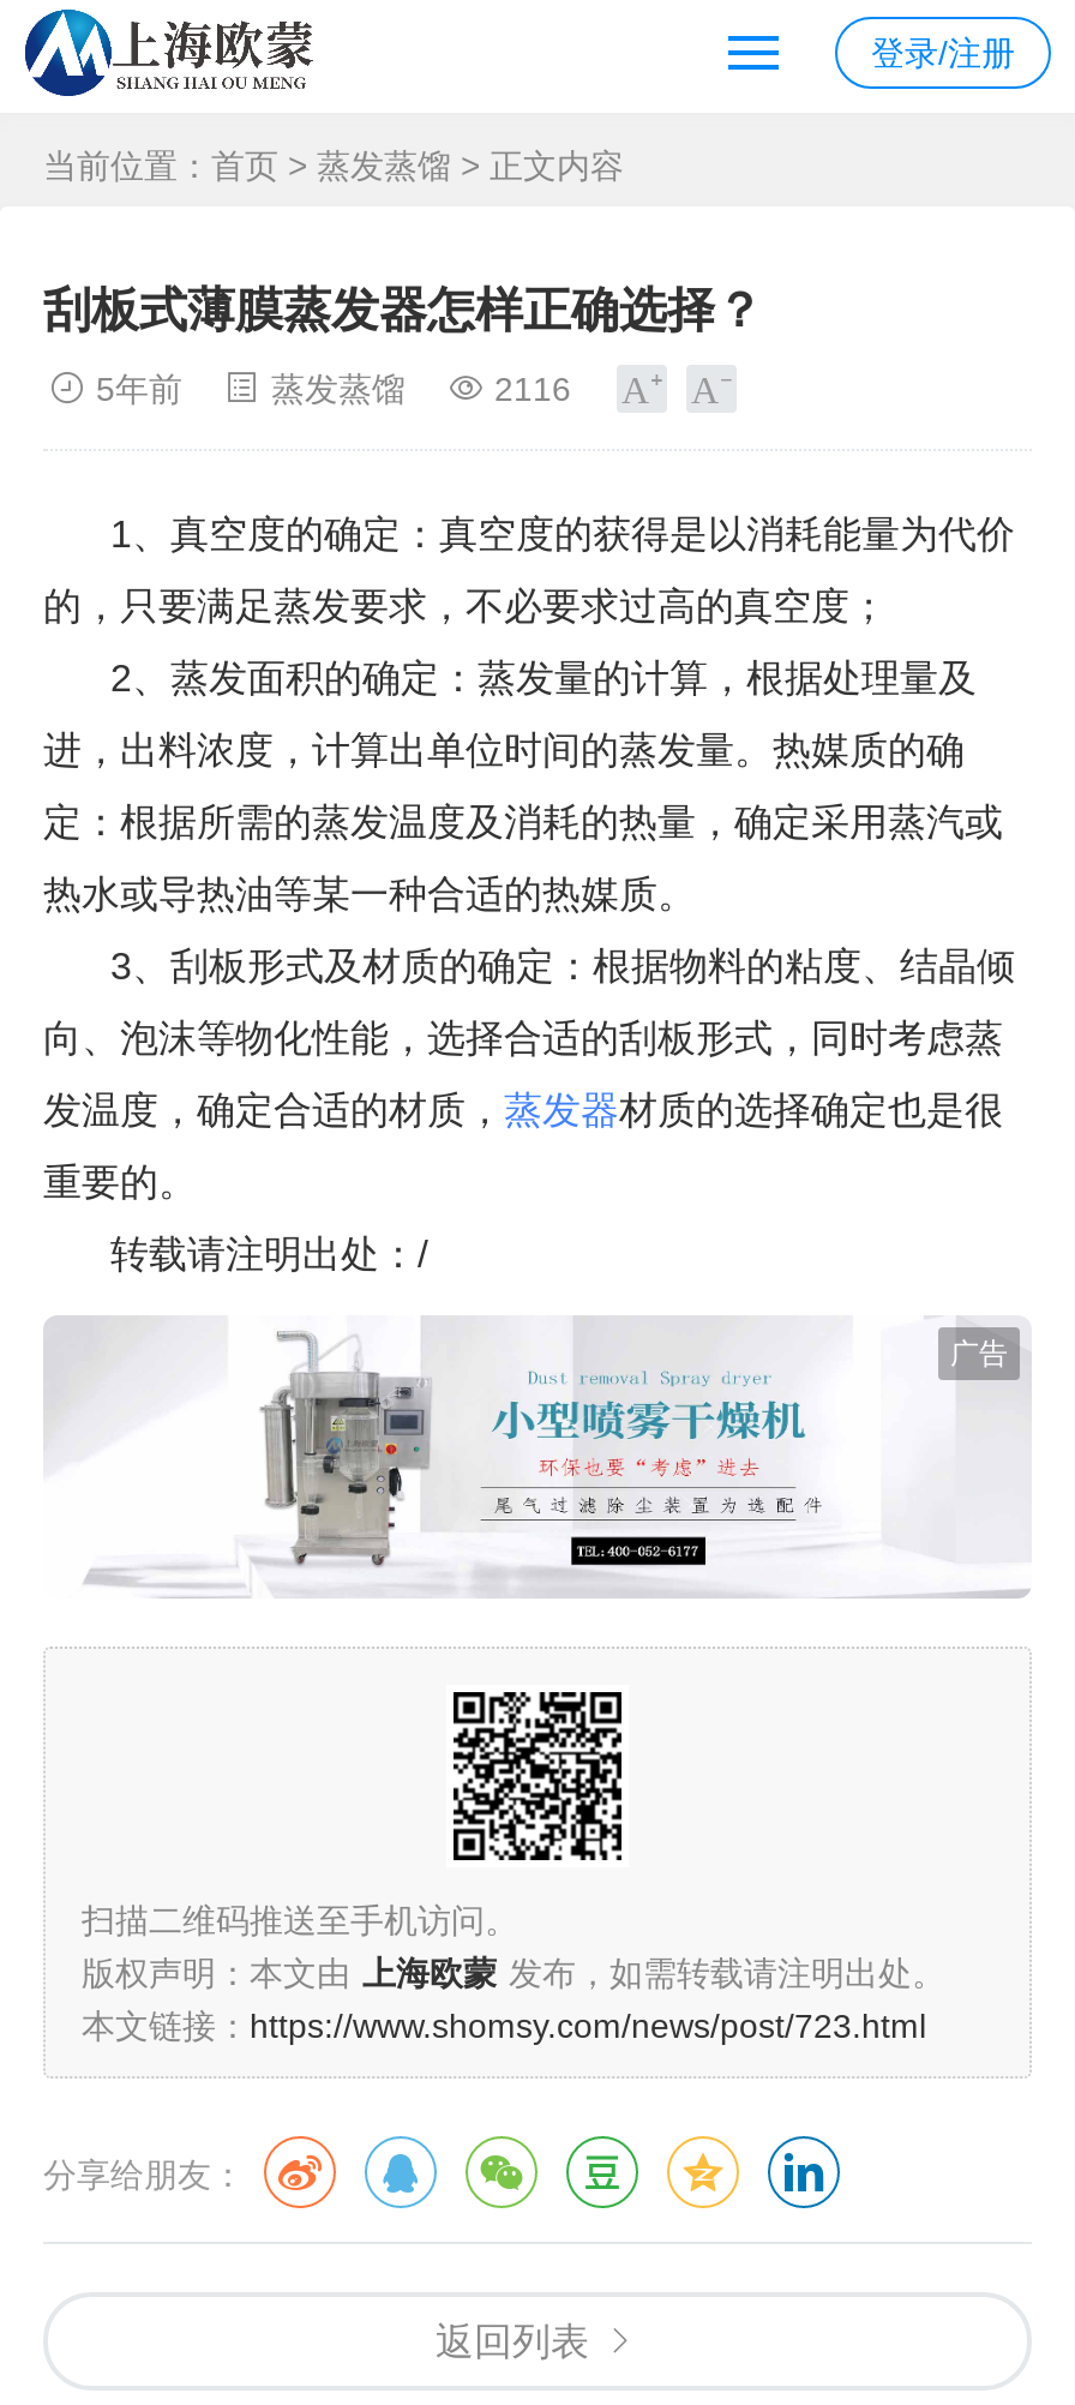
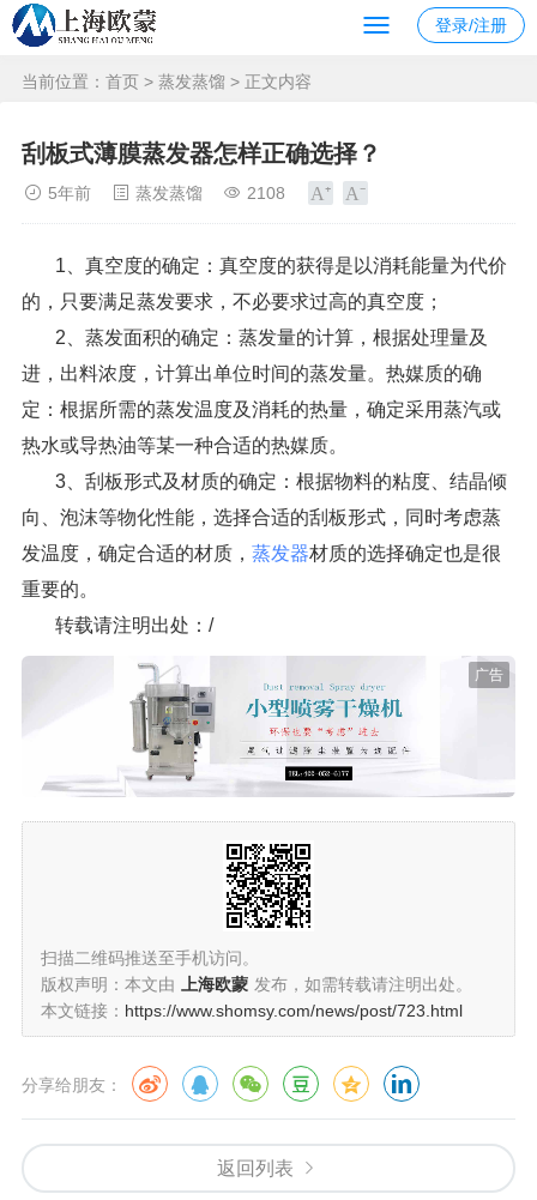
[494,370,571,408] 2116 -> [247,183,285,203] 2108

